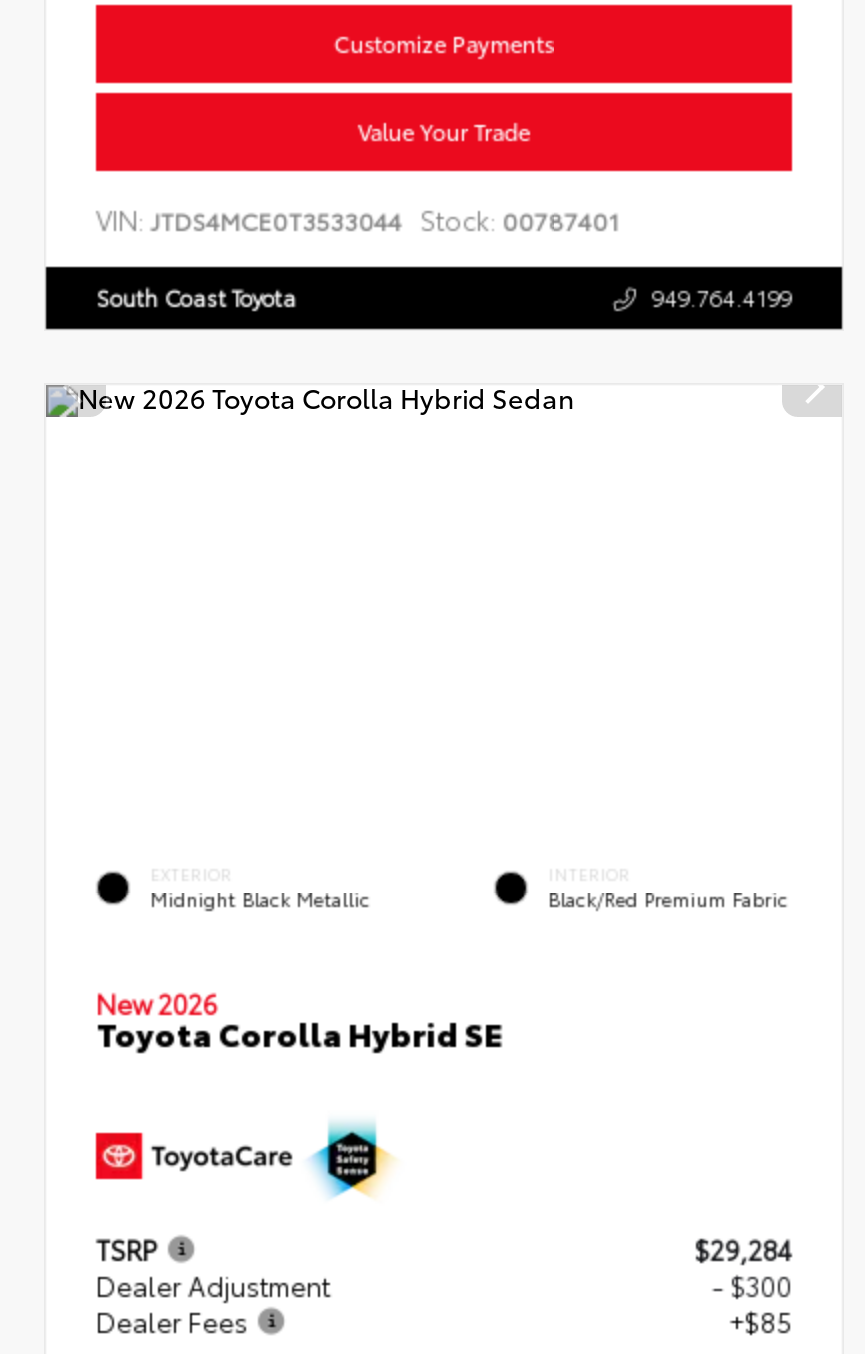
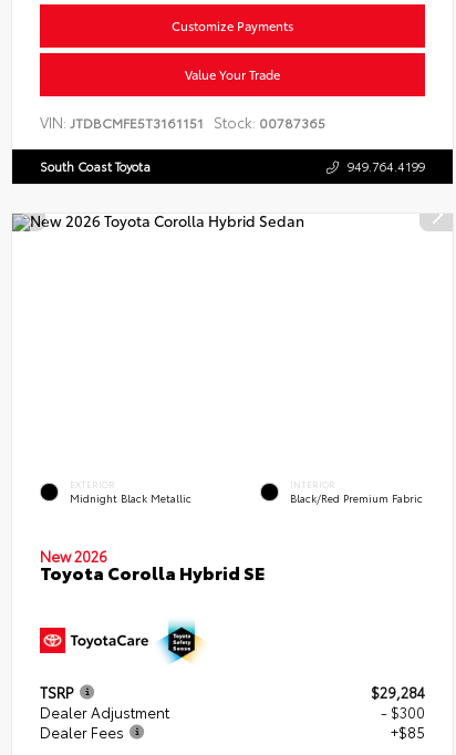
[96,202,620,238] VIN: JTDS4MCE0T3533044 Stock: 00787401 -> [40,113,325,133] VIN: JTDBCMFE5T3161151 Stock: 00787365

